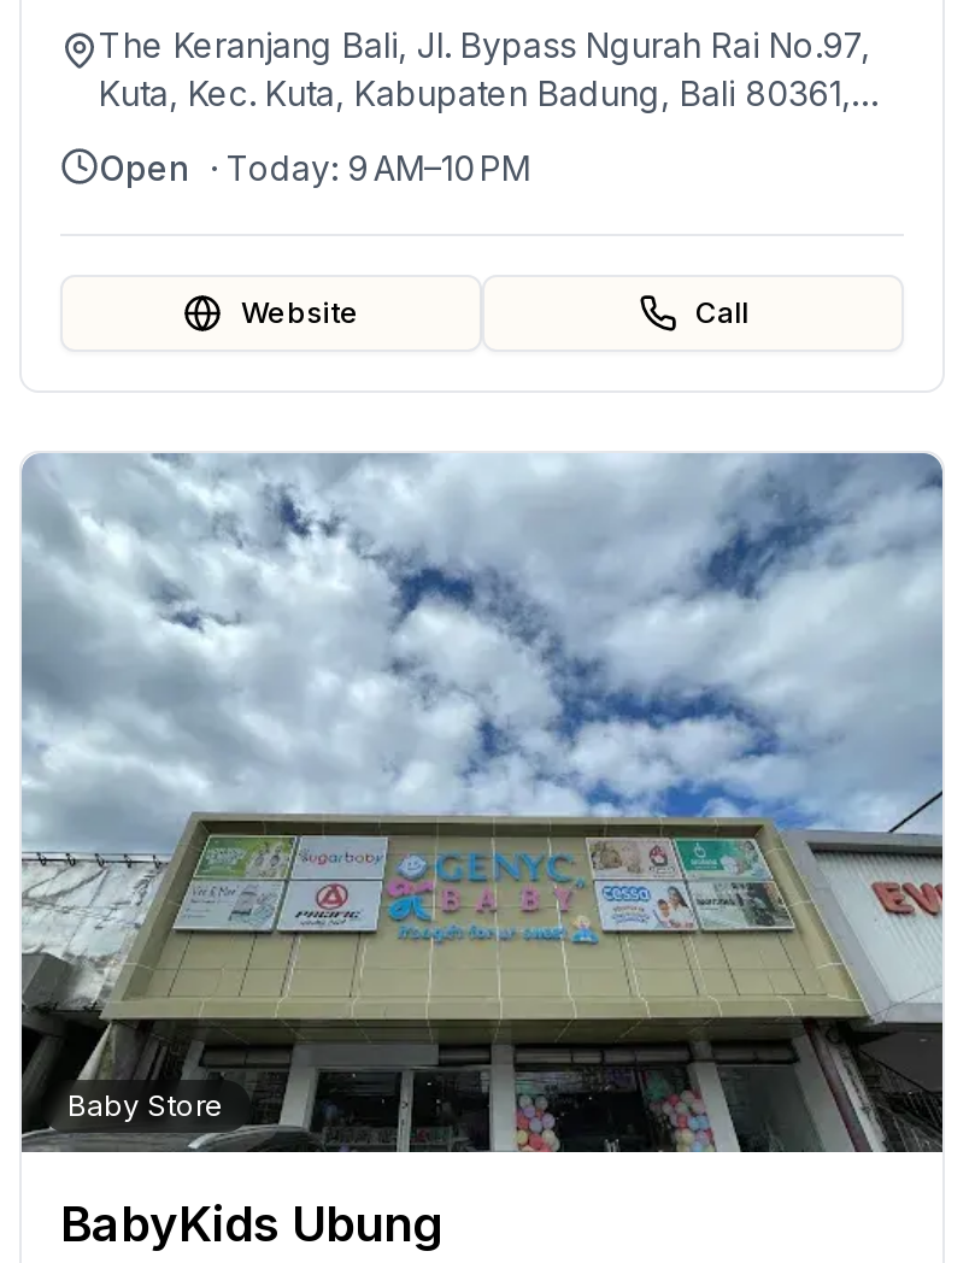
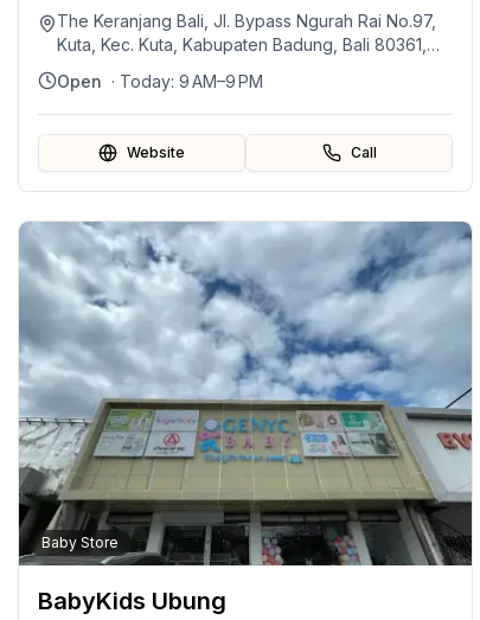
[99,147,530,188] Open · Today: 9 AM–10 PM -> [57,71,263,91] Open · Today: 9 AM–9 PM

